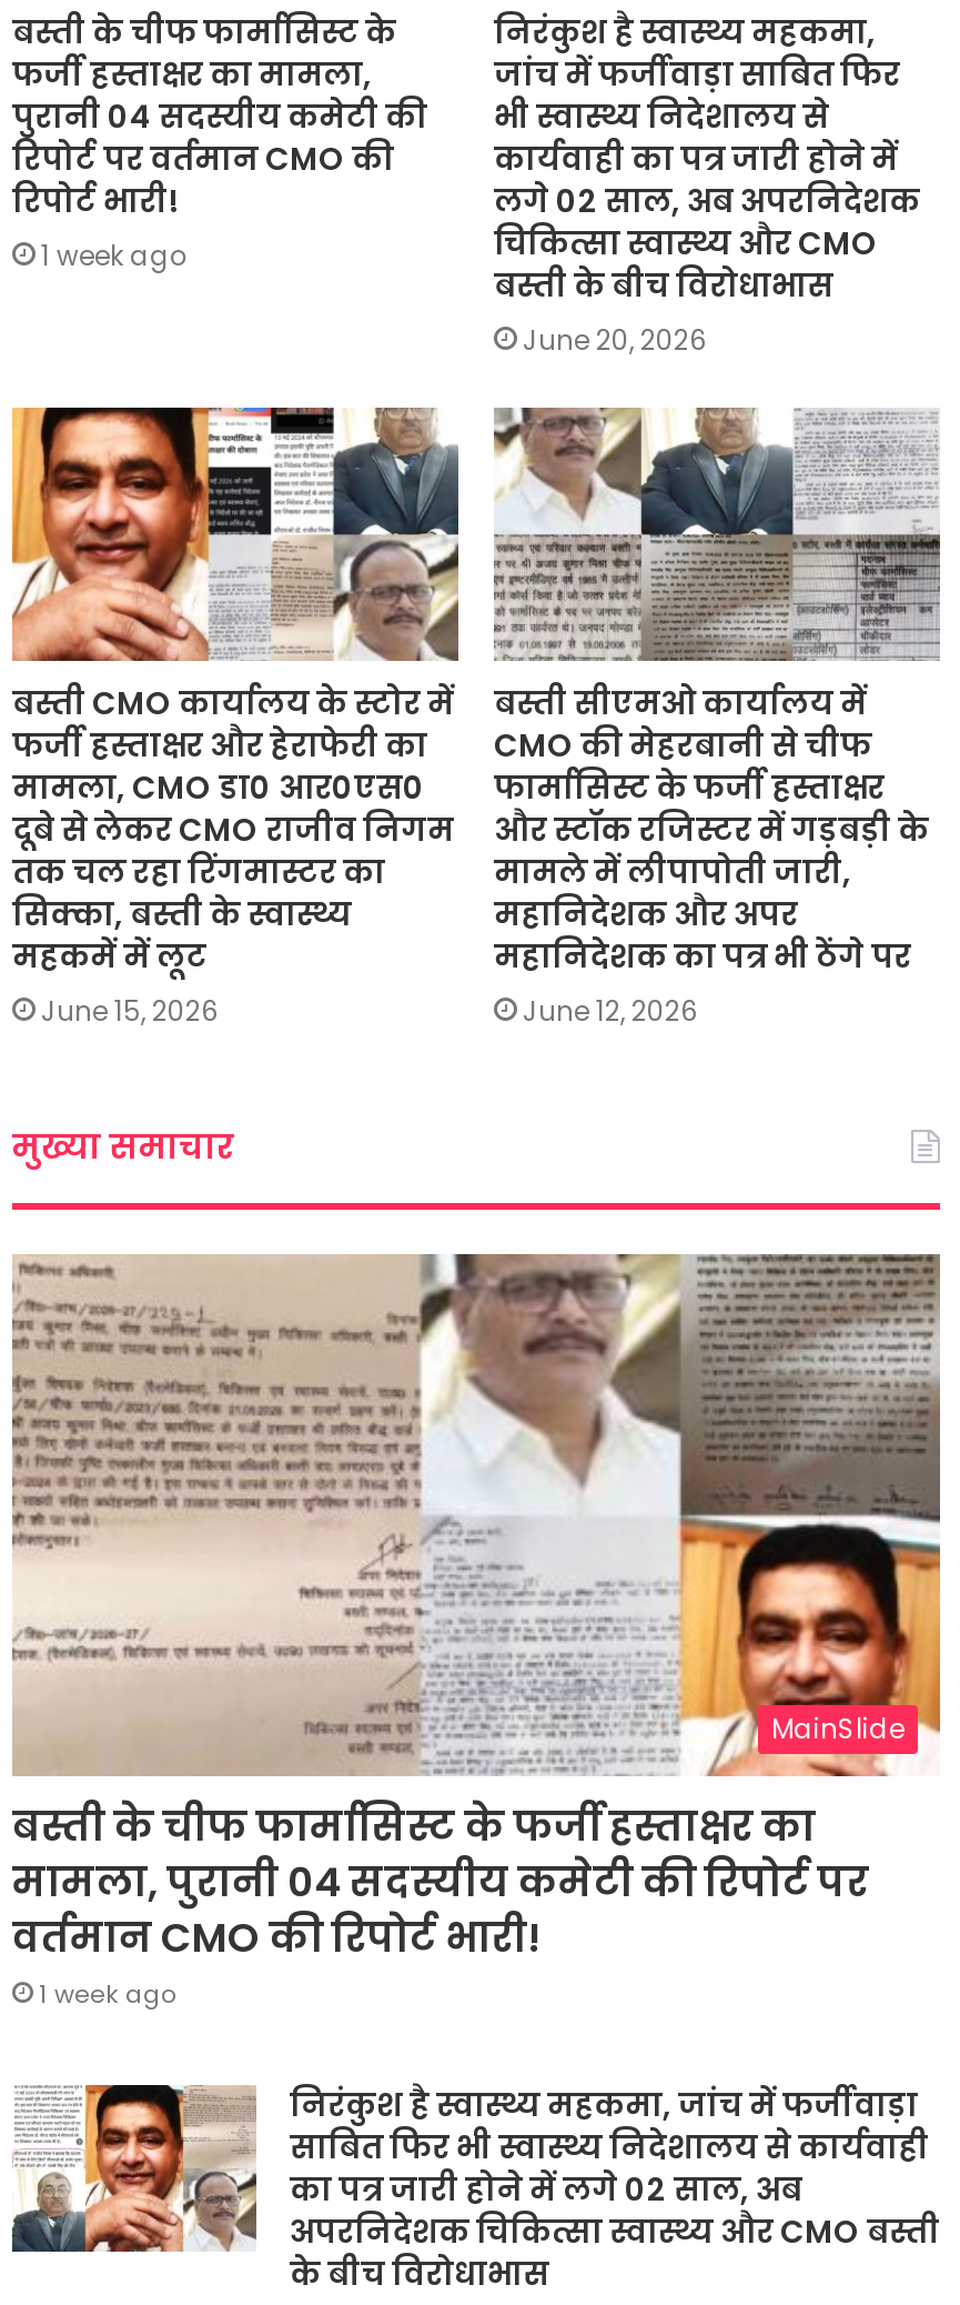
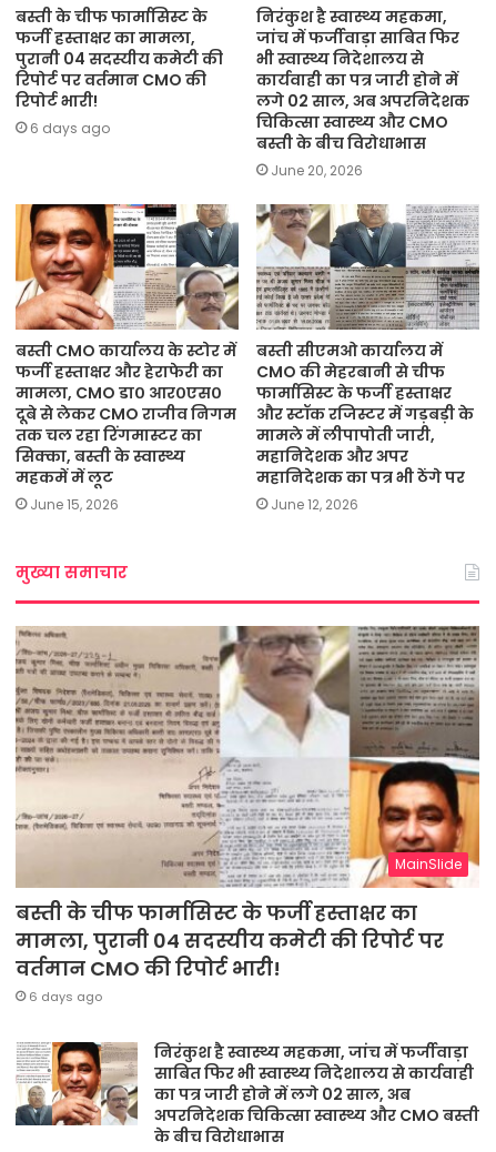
[41,237,188,274] 1 week ago -> [30,119,110,138] 6 days ago
[39,1976,176,2012] 1 week ago -> [29,988,102,1006] 6 days ago

